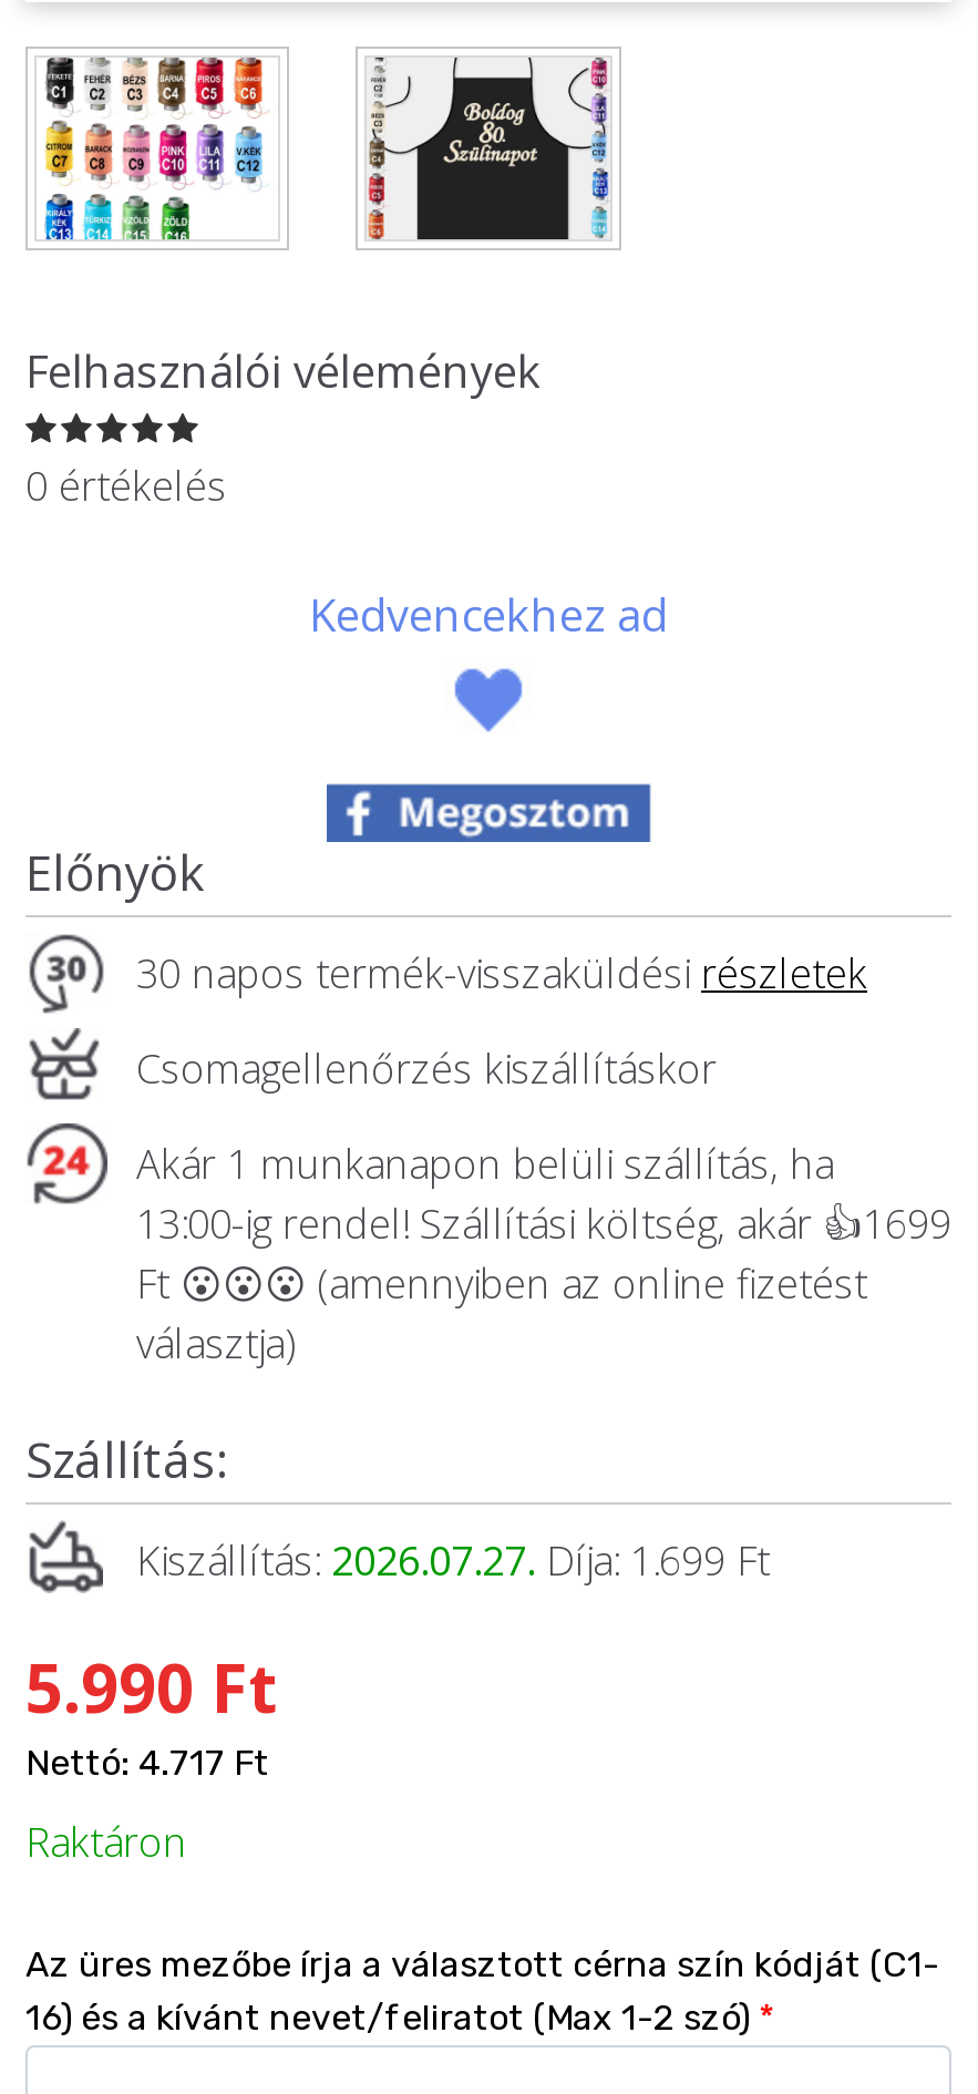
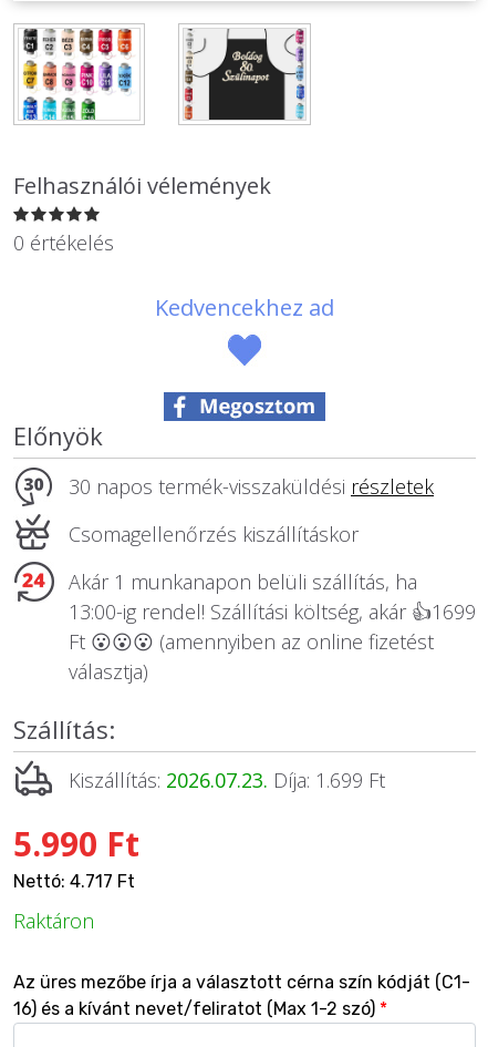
[136,1534,770,1587] Kiszállítás: 2026.07.27. Díja: 1.699 Ft -> [69,767,385,794] Kiszállítás: 2026.07.23. Díja: 1.699 Ft

